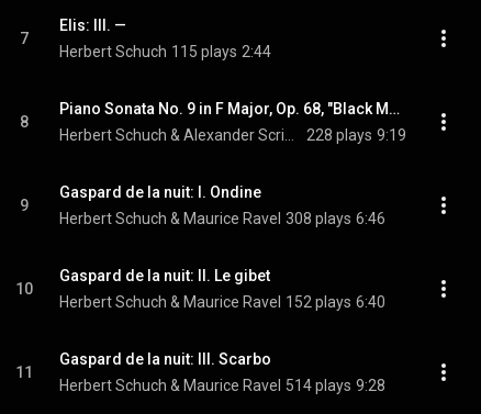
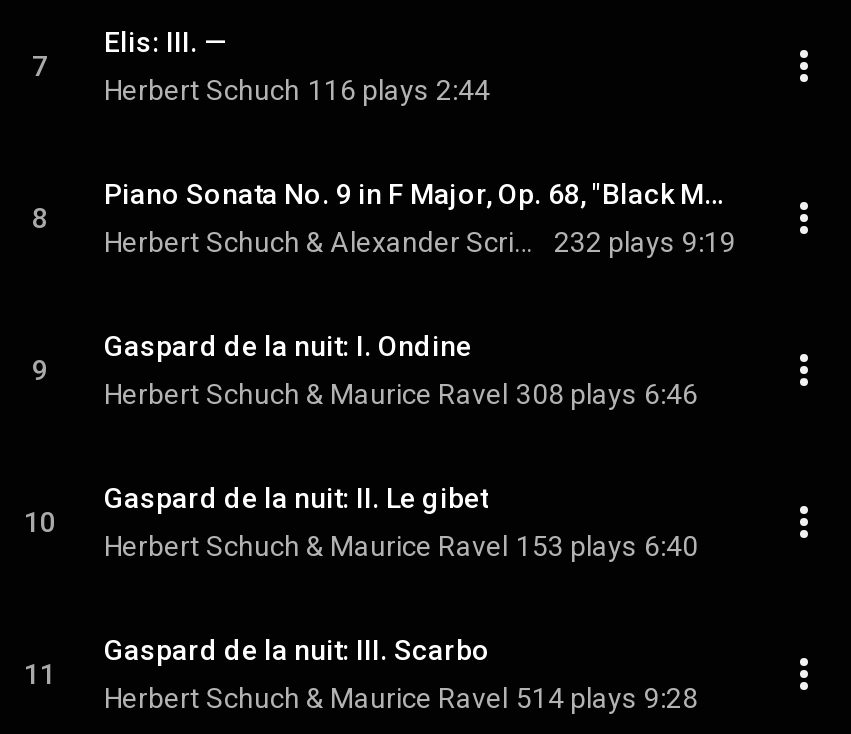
[59,43,271,60] Herbert Schuch 115 plays 2:44 -> [104,74,490,106] Herbert Schuch 116 plays 2:44
[306,126,406,144] 228 plays 9:19 -> [554,226,736,258] 232 plays 9:19
[59,293,385,311] Herbert Schuch & Maurice Ravel 152 plays 6:40 -> [104,530,698,562] Herbert Schuch & Maurice Ravel 153 plays 6:40

